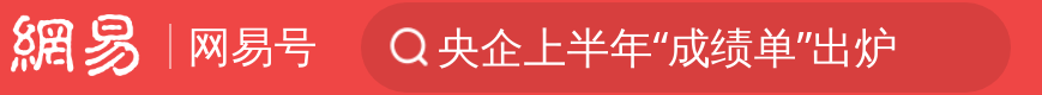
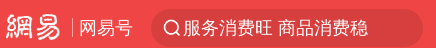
[437,17,897,74] 央企上半年“成绩单”出炉 -> [183,15,368,39] 服务消费旺 商品消费稳

